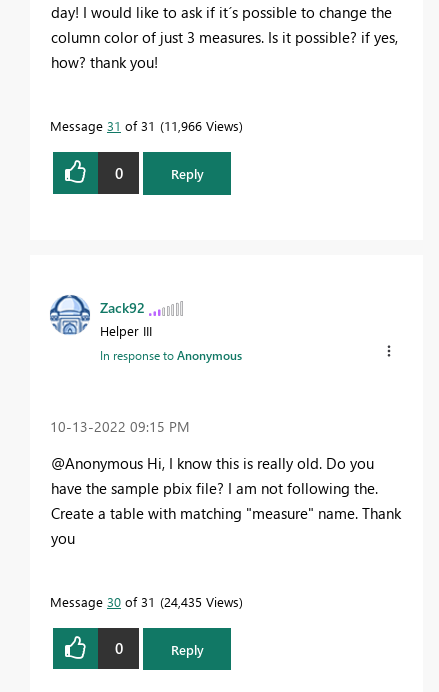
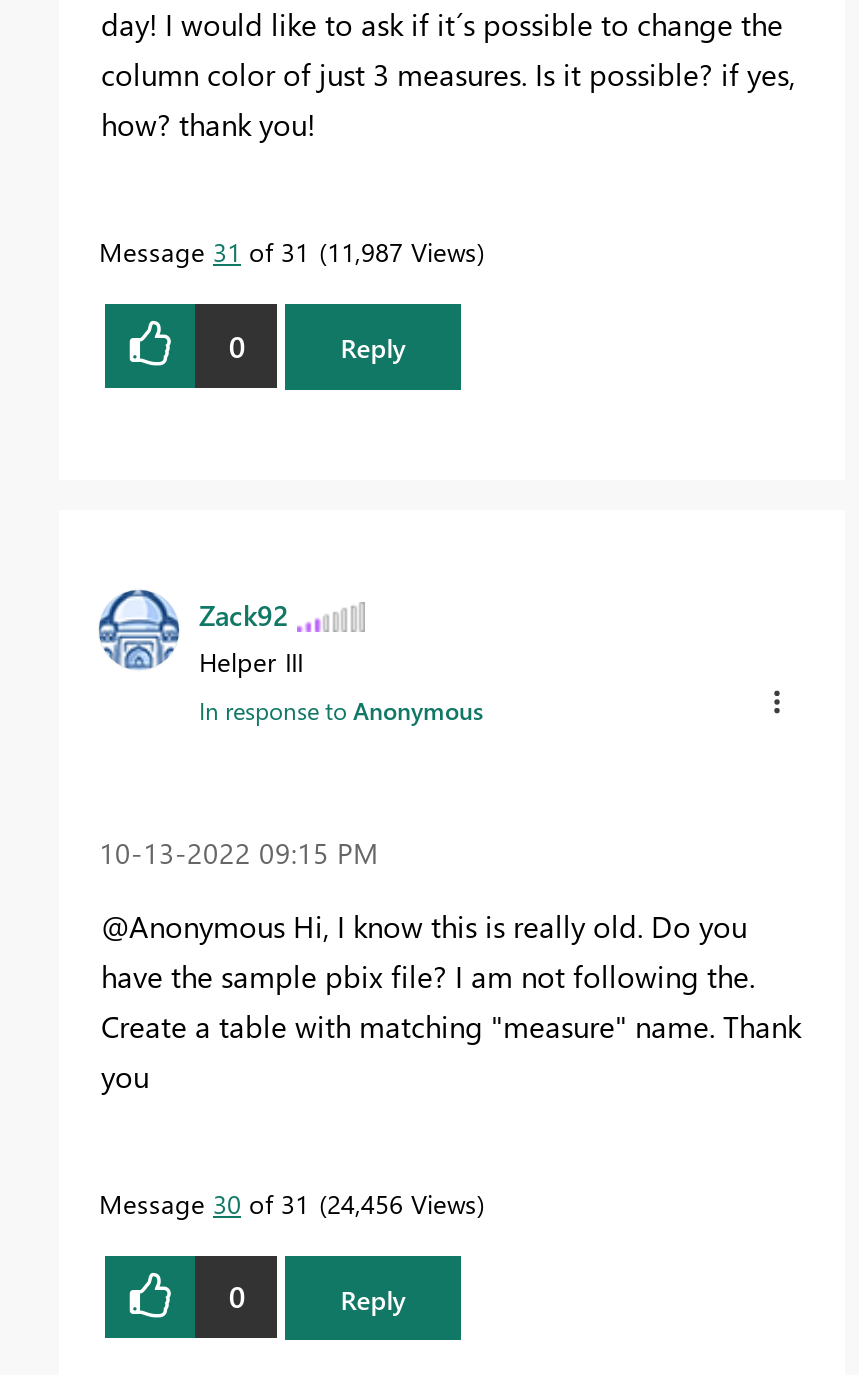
[50,117,239,134] Message 31 of 31 11,966 Views -> [99,235,477,269] Message 31 of 31 11,987 Views
[50,593,239,610] Message 30 of 31 24,435 Views -> [99,1186,477,1220] Message 30 of 31 24,456 Views

